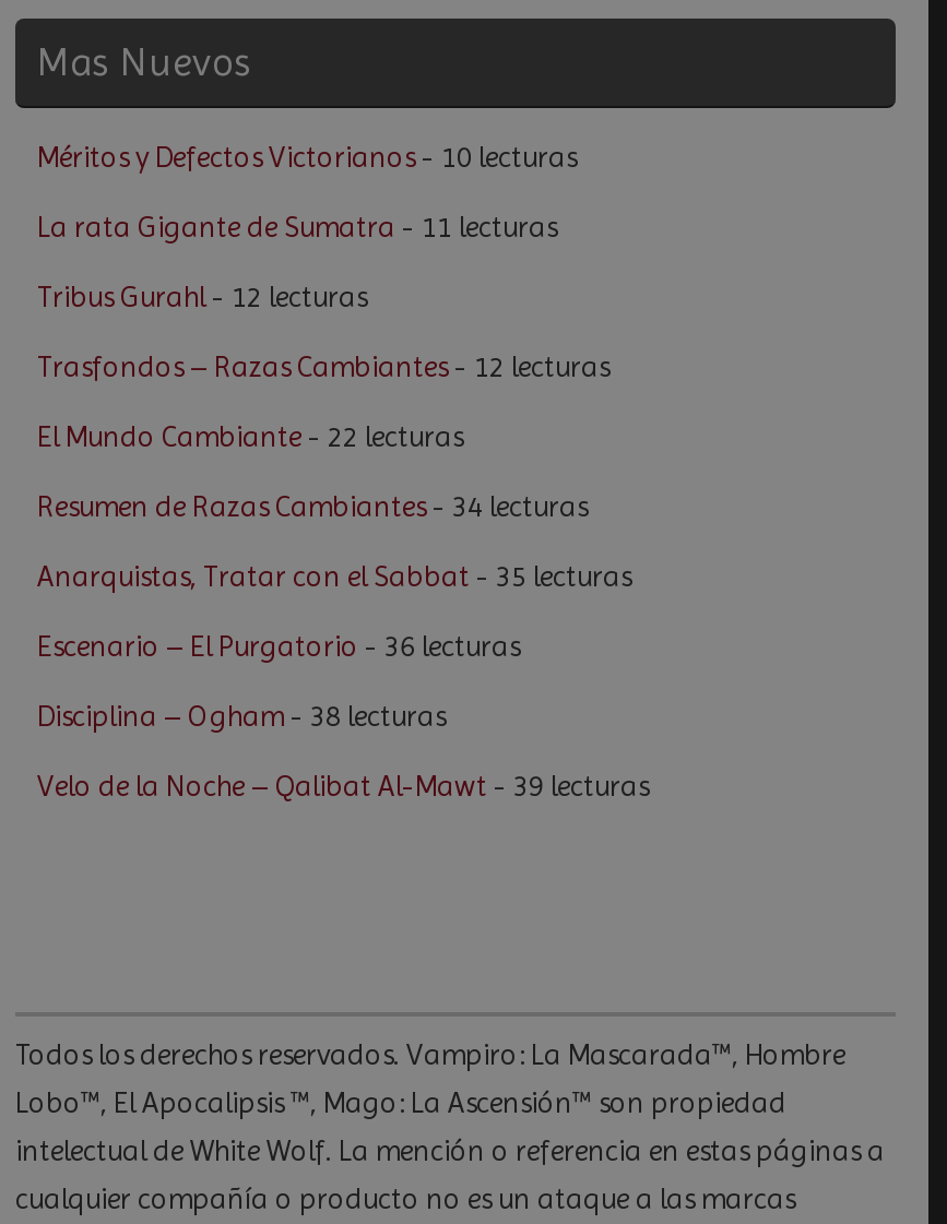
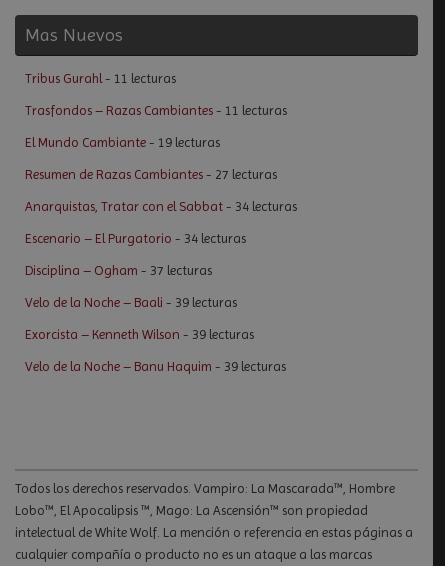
[37,142,577,175] Méritos y Defectos Victorianos - 10 lecturas -> [25,70,176,85] Tribus Gurahl - 11 lecturas
[37,212,557,245] La rata Gigante de Sumatra - 11 lecturas -> [25,102,287,117] Trasfondos – Razas Cambiantes - 11 lecturas
[37,282,367,314] Tribus Gurahl - 12 lecturas -> [25,134,220,149] El Mundo Cambiante - 19 lecturas
[37,352,609,384] Trasfondos – Razas Cambiantes - 12 lecturas -> [25,166,277,181] Resumen de Razas Cambiantes - 27 lecturas
[37,421,463,454] El Mundo Cambiante - 22 lecturas -> [25,198,297,213] Anarquistas, Tratar con el Sabbat - 34 lecturas
[37,491,588,524] Resumen de Razas Cambiantes - 34 lecturas -> [25,230,246,245] Escenario – El Purgatorio - 34 lecturas
[37,561,631,594] Anarquistas, Tratar con el Sabbat - 35 lecturas -> [25,262,212,277] Disciplina – Ogham - 37 lecturas
[37,631,520,664] Escenario – El Purgatorio - 36 lecturas -> [25,294,237,309] Velo de la Noche – Baali - 39 lecturas
[37,701,446,734] Disciplina – Ogham - 38 lecturas -> [25,326,254,341] Exorcista – Kenneth Wilson - 39 lecturas
[37,771,649,804] Velo de la Noche – Qalibat Al-Mawt - 39 lecturas -> [25,358,286,373] Velo de la Noche – Banu Haquim - 39 lecturas

